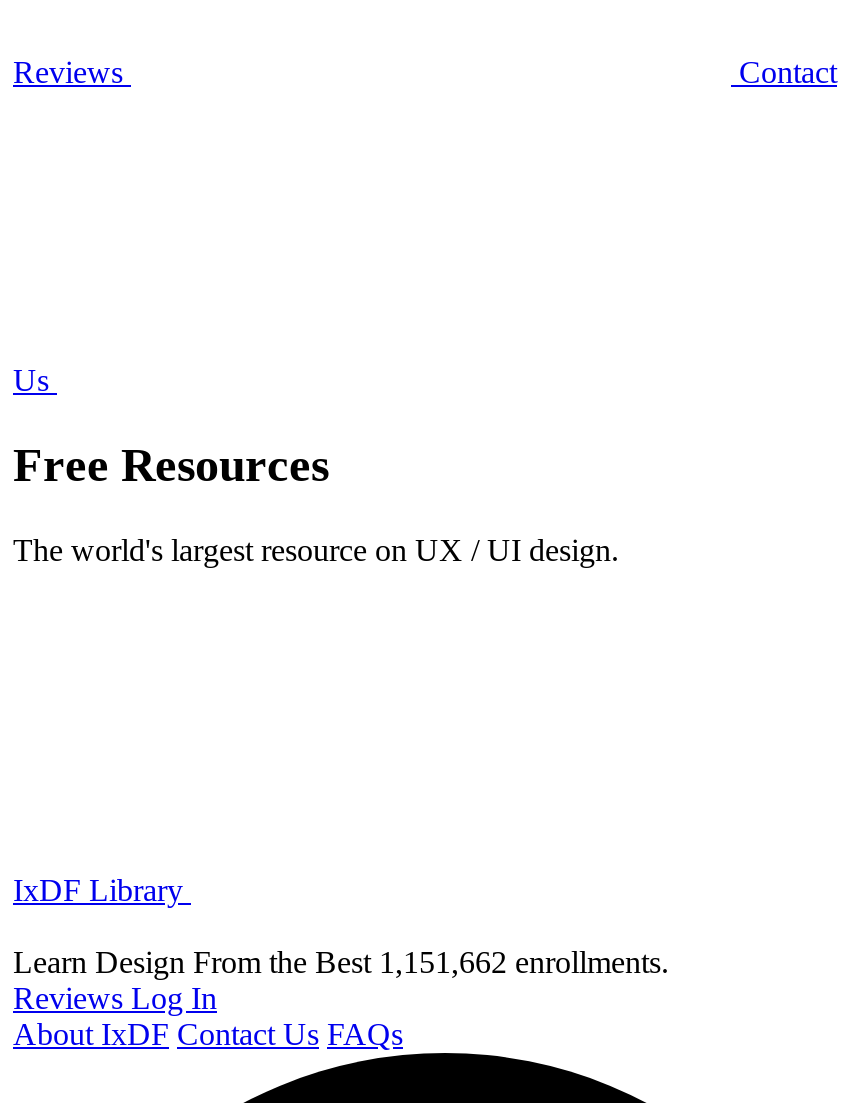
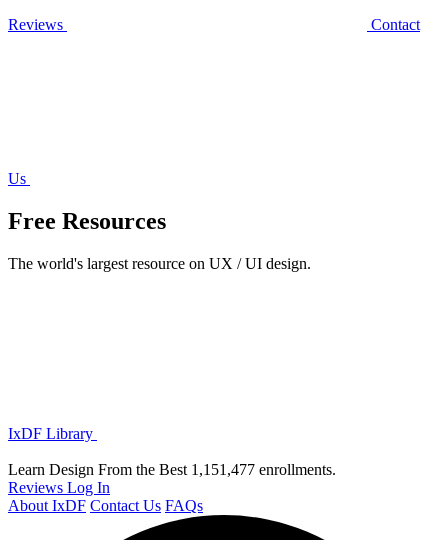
[13,944,669,978] Learn Design From the Best 1,151,662 enrollments. -> [8,461,336,478] Learn Design From the Best 1,151,477 enrollments.

